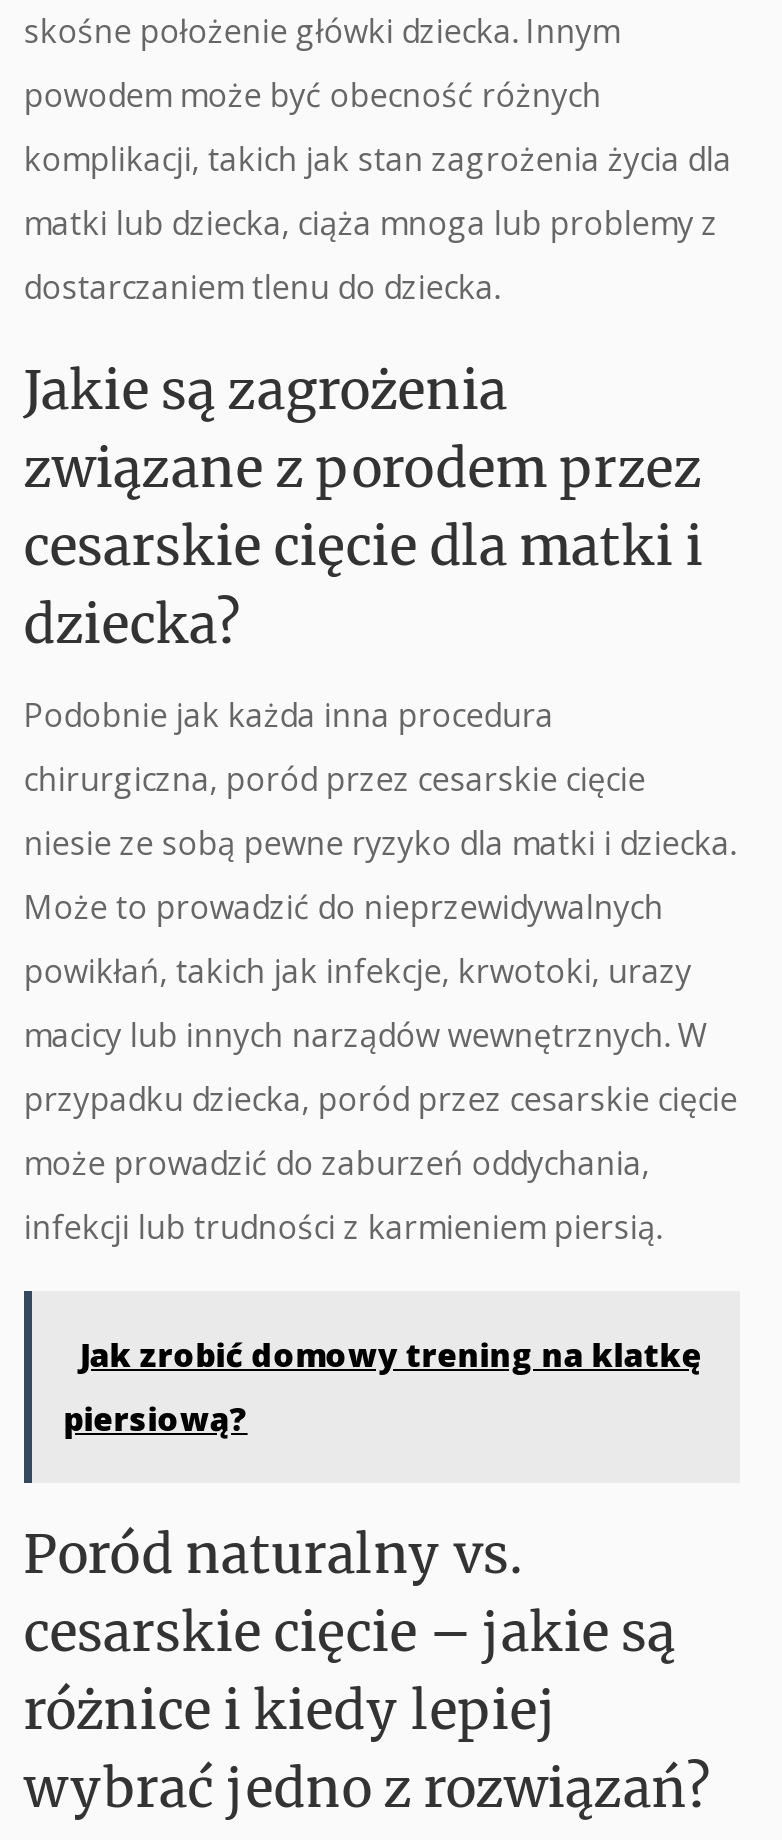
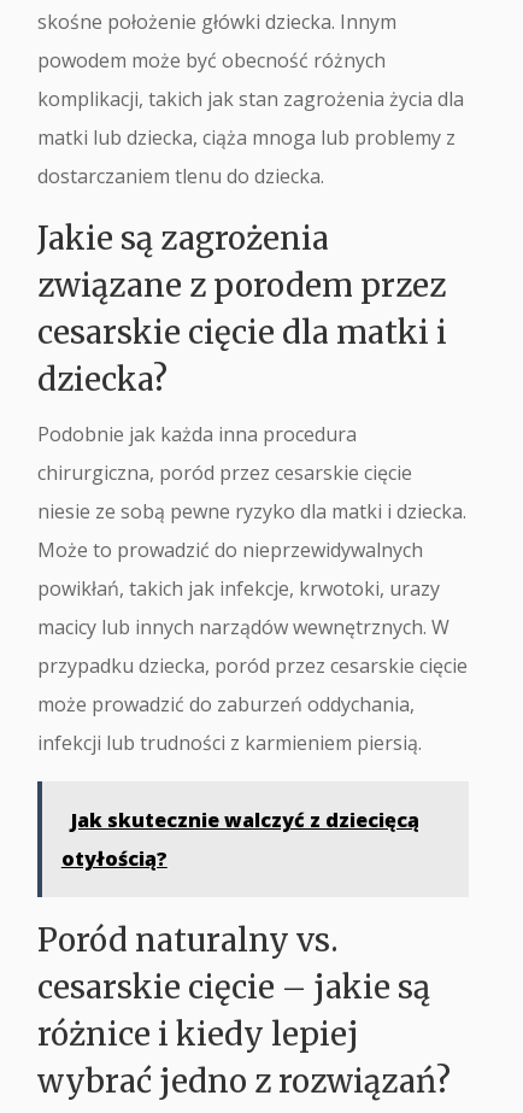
[80,1334,702,1378] Jak zrobić domowy trening na klatkę -> [71,807,419,834] Jak skutecznie walczyć z dziecięcą
[64,1398,248,1442] piersiową? -> [61,846,167,872] otyłością?

